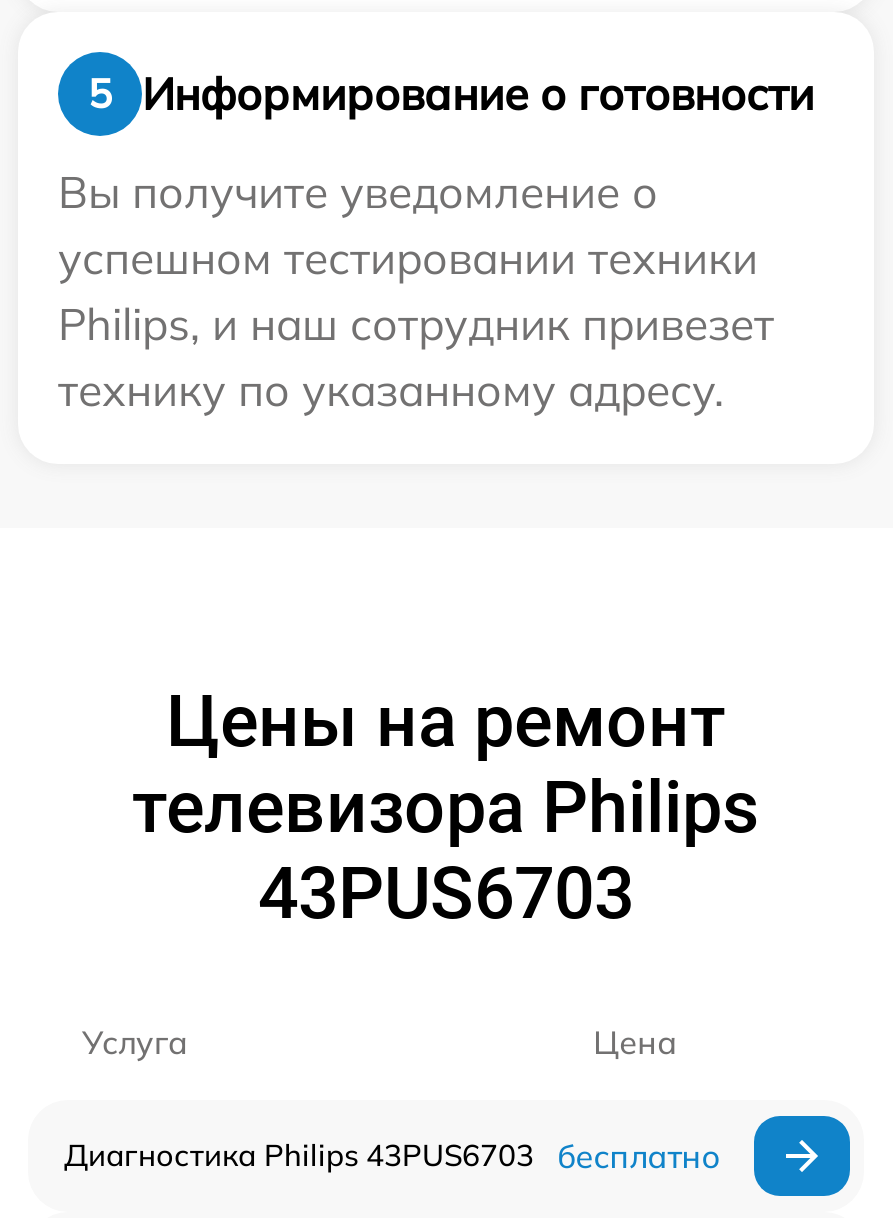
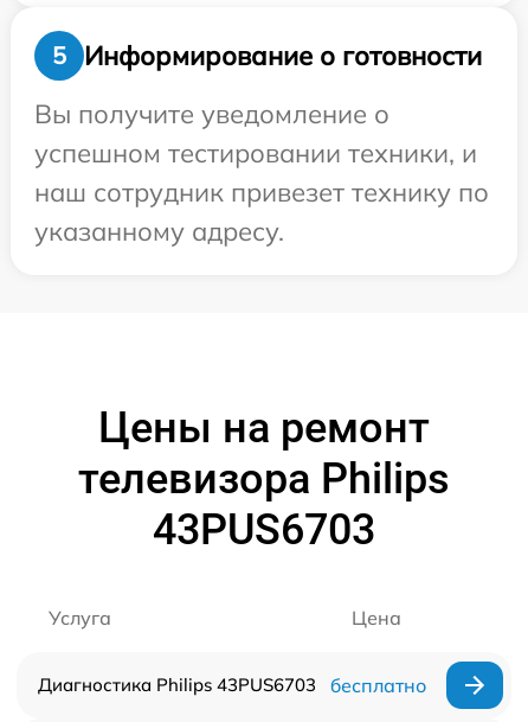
[58,230,774,418] успешном тестировании техники | Philips, и наш сотрудник привезет | технику по указанному адресу. -> [34,136,489,248] успешном тестировании техники, и | наш сотрудник привезет технику по | указанному адресу.

